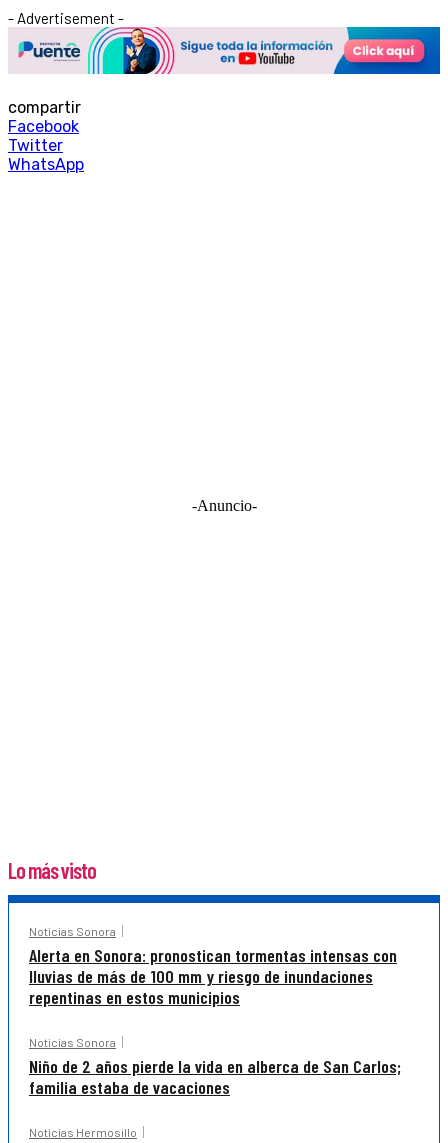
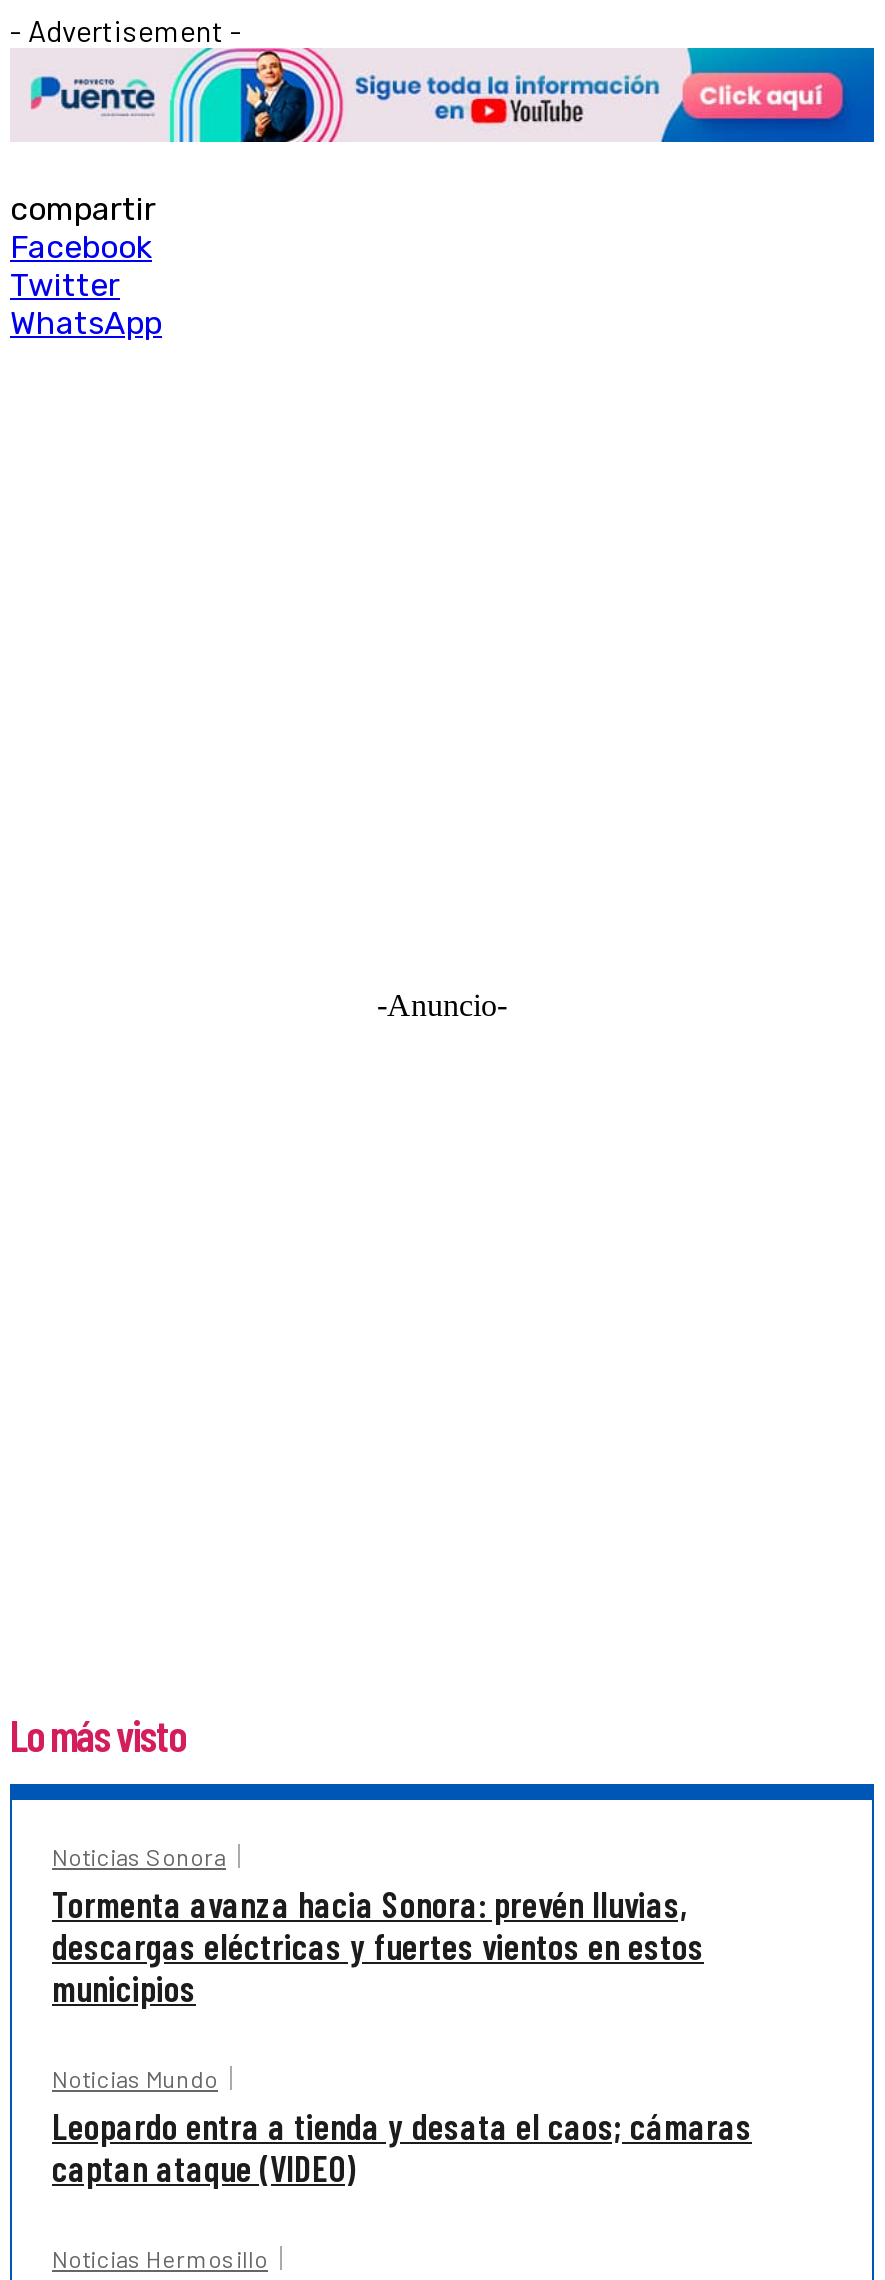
[29,944,397,1008] Alerta en Sonora: pronostican tormentas intensas con | lluvias de más de 100 mm y riesgo de inundaciones | repentinas en estos municipios -> [52,1882,704,2010] Tormenta avanza hacia Sonora: prevén lluvias, | descargas eléctricas y fuertes vientos en estos | municipios
[29,1035,401,1098] Noticias Sonora | Niño de 2 años pierde la vida en alberca de San Carlos; | familia estaba de vacaciones -> [52,2064,752,2190] Noticias Mundo | Leopardo entra a tienda y desata el caos; cámaras | captan ataque (VIDEO)

